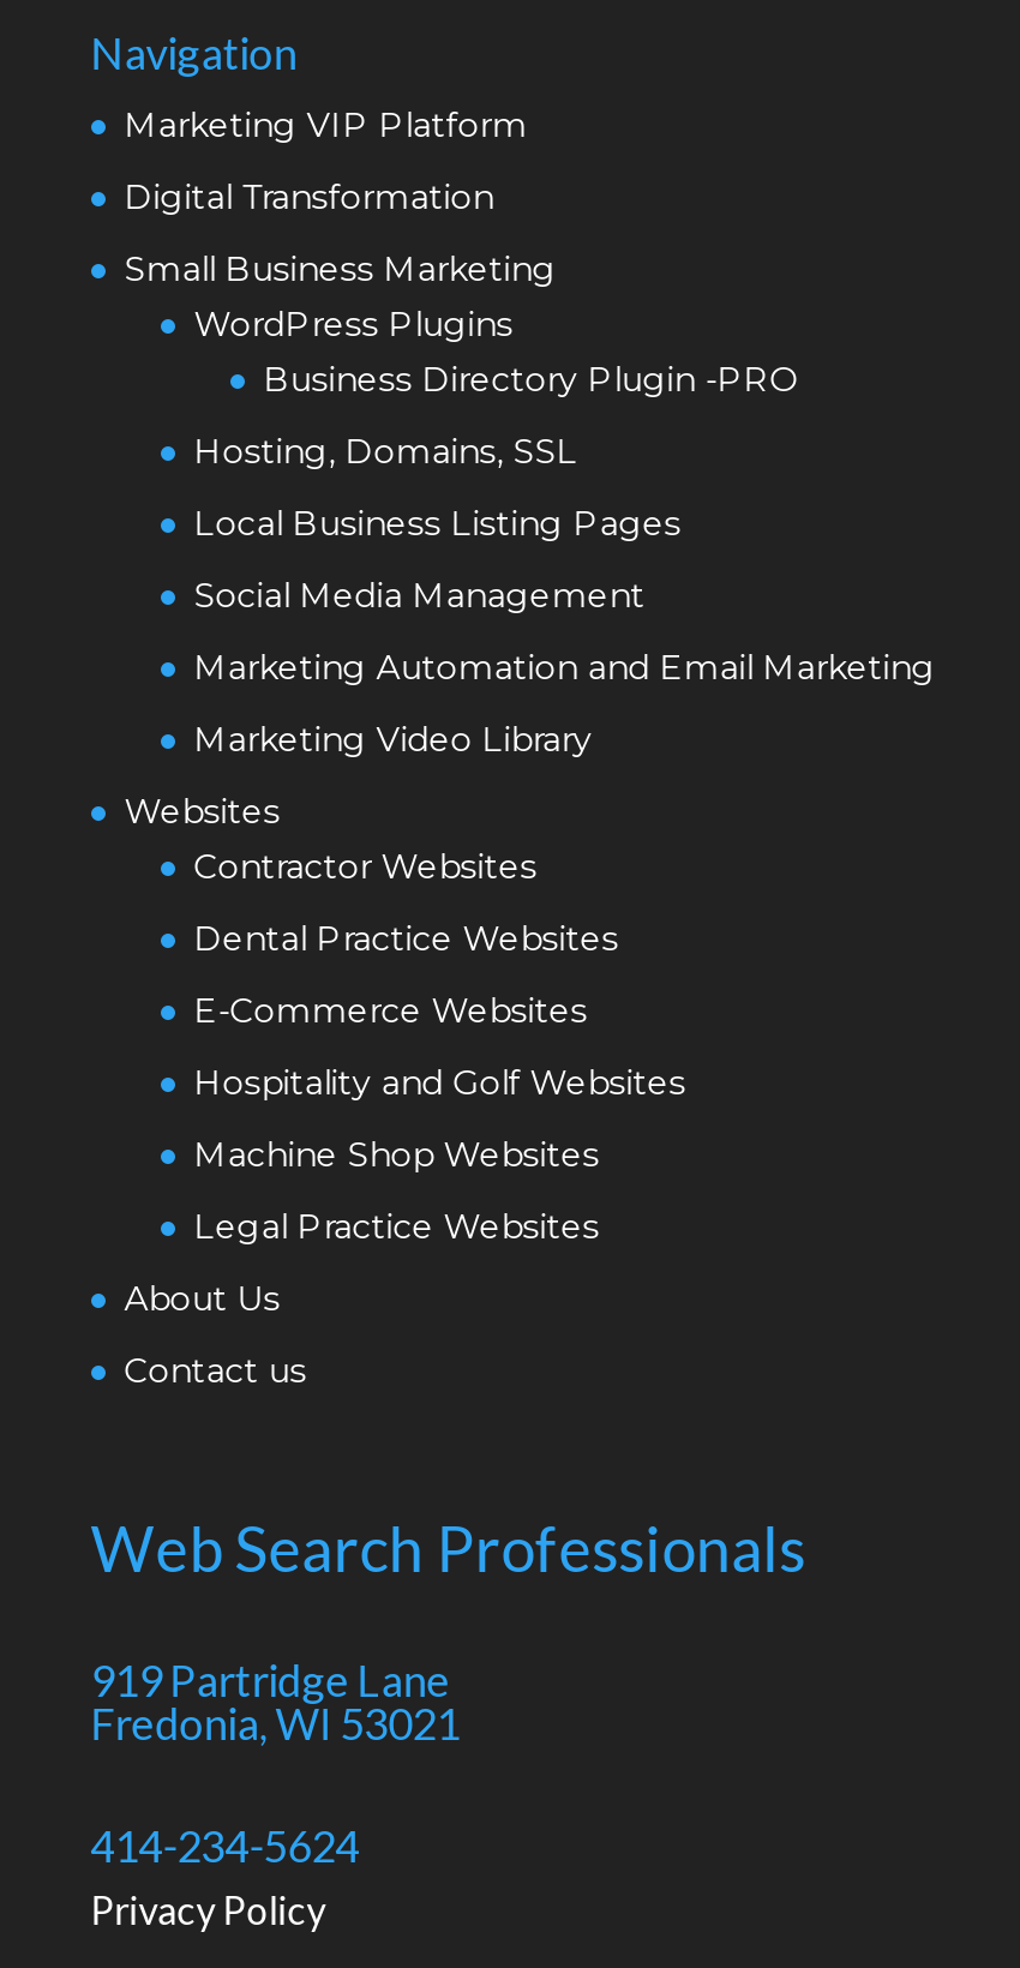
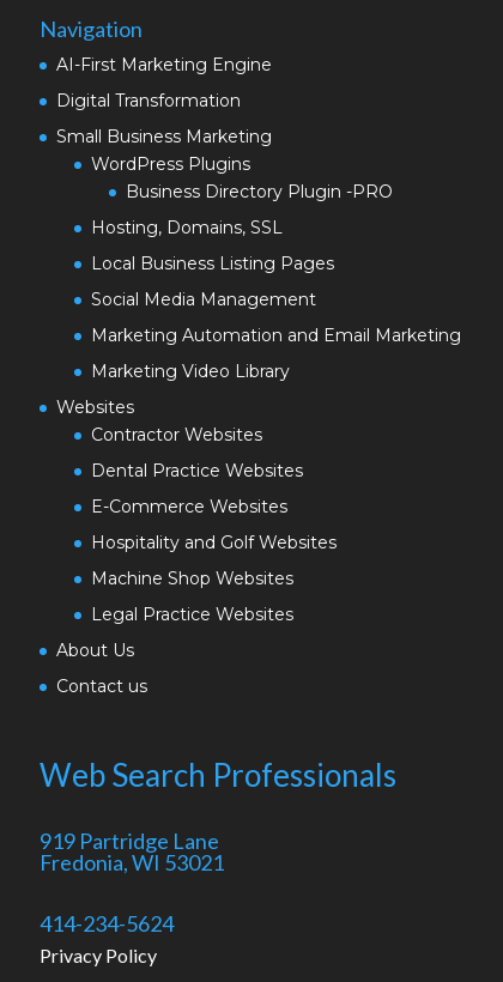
[124,104,528,148] Marketing VIP Platform -> [56,54,272,76] AI-First Marketing Engine

